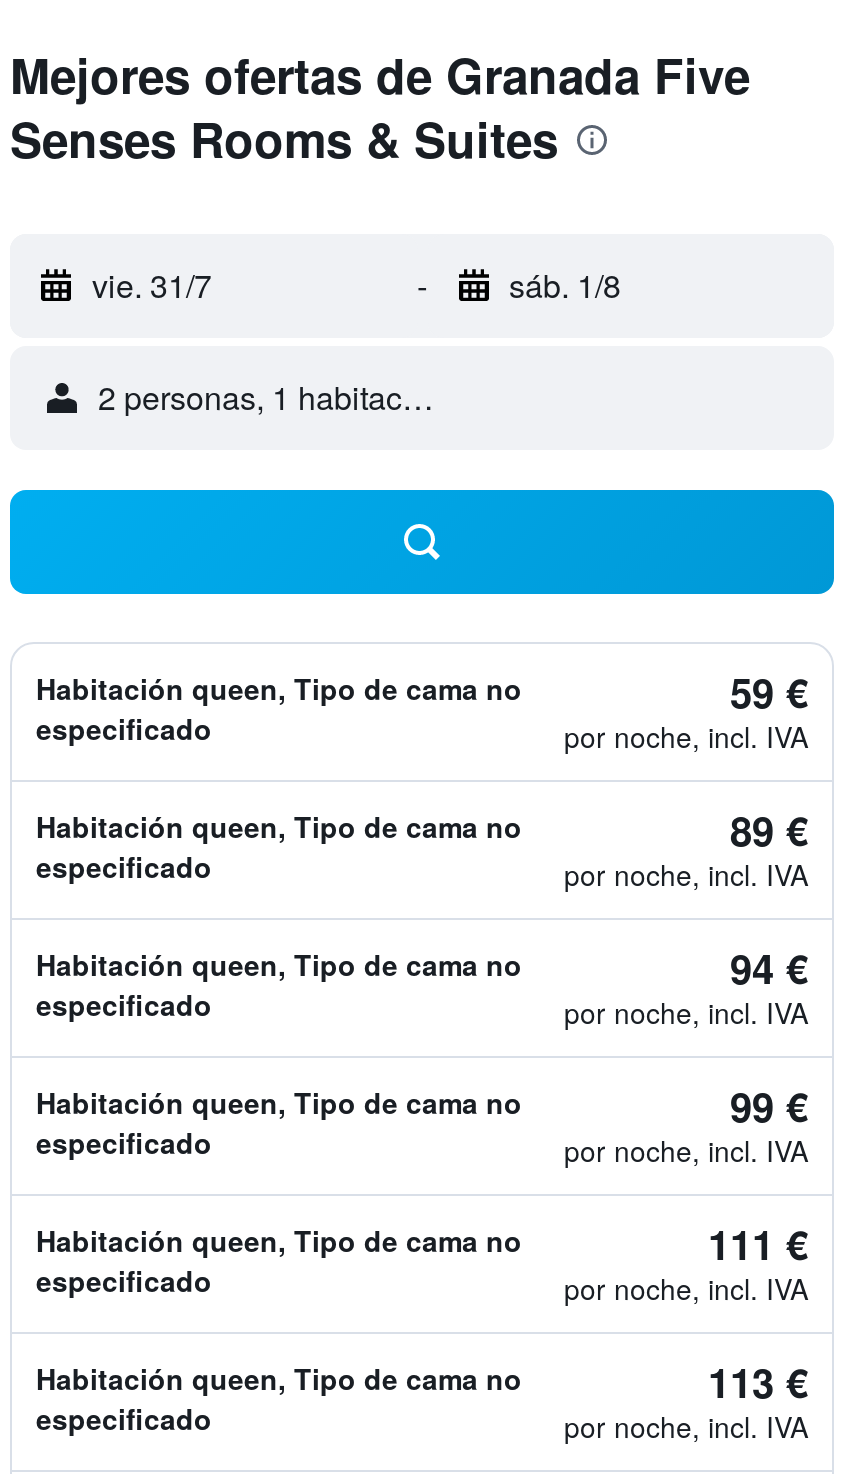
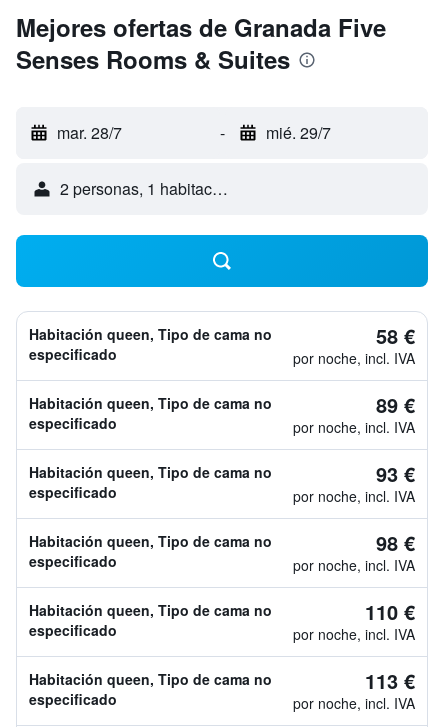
[92,262,212,308] vie. 31/7 -> [57,121,122,144] mar. 28/7
[509,262,621,308] sáb. 1/8 -> [265,121,330,144] mié. 29/7
[730,662,808,720] 59 € -> [376,321,415,350] 58 €
[730,938,808,996] 94 € -> [376,459,415,488] 93 €
[730,1076,808,1134] 99 € -> [376,528,415,557] 98 €
[708,1214,808,1272] 111 € -> [365,597,415,626] 110 €

